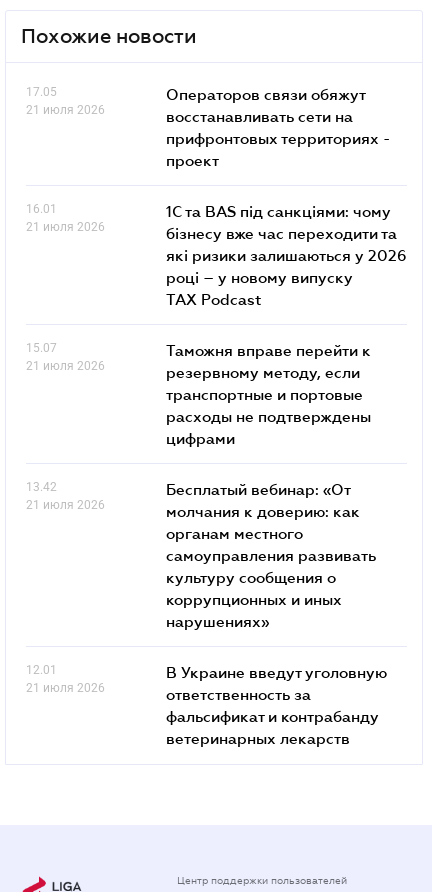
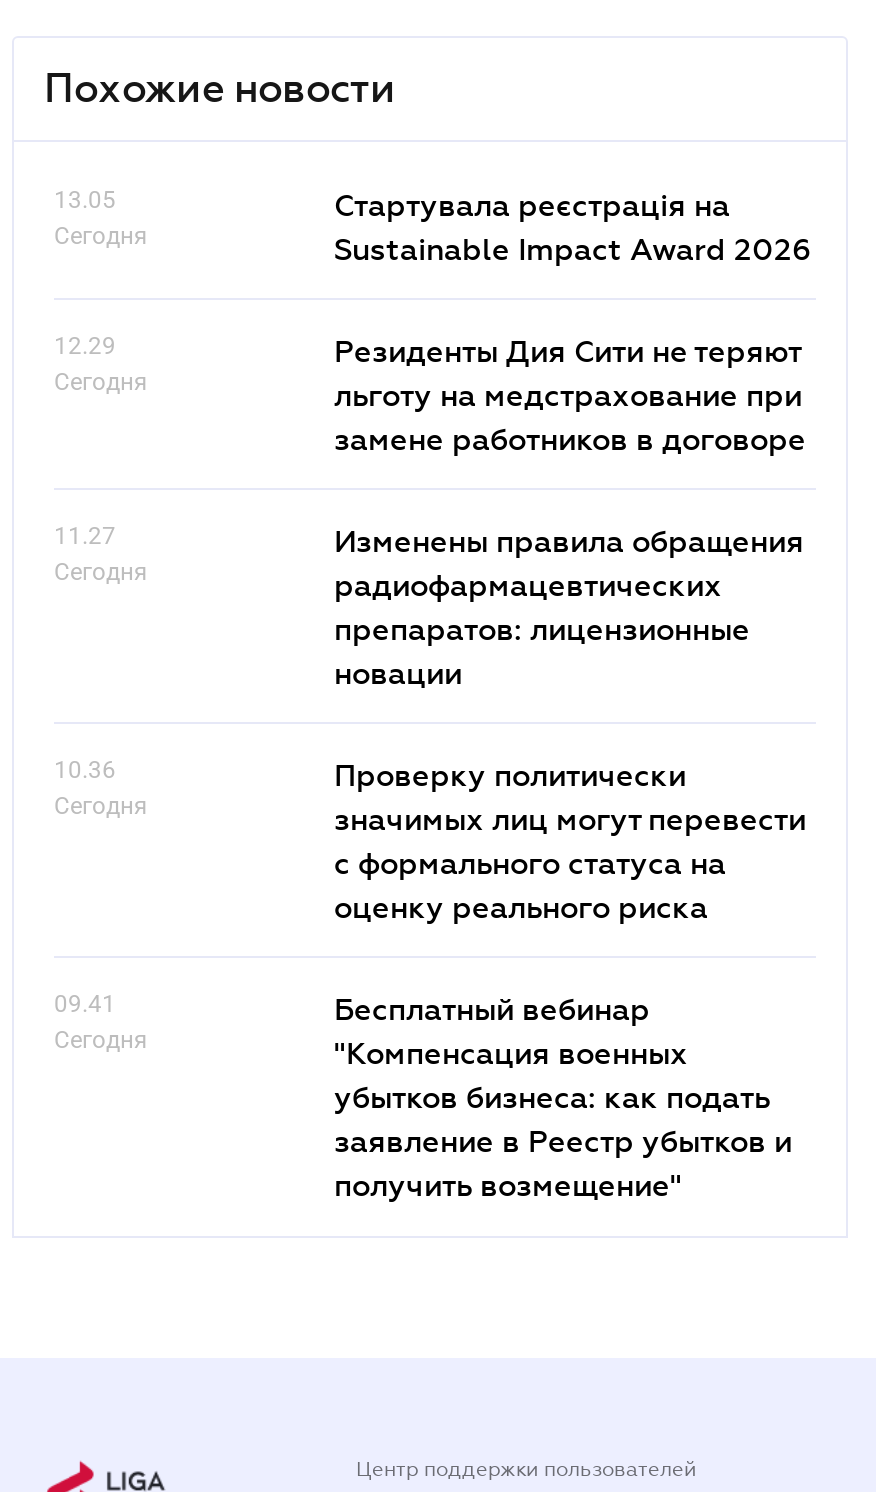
[26,85,105,117] 17.05 | 21 июля 2026 -> [54,185,148,249] 13.05 | Сегодня
[166,85,390,169] Операторов связи обяжут | восстанавливать сети на | прифронтовых территориях - | проект -> [334,185,812,265] Стартувала реєстрація на | Sustainable Impact Award 2026
[26,202,105,234] 16.01 | 21 июля 2026 -> [54,331,148,395] 12.29 | Сегодня
[166,202,407,308] 1С та BAS під санкціями: чому | бізнесу вже час переходити та | які ризики залишаються у 2026 | році – у новому випуску | TAX Podcast -> [334,331,806,455] Резиденты Дия Сити не теряют | льготу на медстрахование при | замене работников в договоре
[26,341,105,373] 15.07 | 21 июля 2026 -> [54,521,148,585] 11.27 | Сегодня
[166,341,371,447] Таможня вправе перейти к | резервному методу, если | транспортные и портовые | расходы не подтверждены | цифрами -> [334,521,804,689] Изменены правила обращения | радиофармацевтических | препаратов: лицензионные | новации
[26,480,105,512] 13.42 | 21 июля 2026 -> [54,755,148,819] 10.36 | Сегодня
[166,480,376,630] Бесплатый вебинар: «От | молчания к доверию: как | органам местного | самоуправления развивать | культуру сообщения о | коррупционных и иных | нарушениях» -> [334,755,806,923] Проверку политически | значимых лиц могут перевести | с формального статуса на | оценку реального риска
[26,663,105,695] 12.01 | 21 июля 2026 -> [54,989,148,1053] 09.41 | Сегодня
[166,663,387,747] В Украине введут уголовную | ответственность за | фальсификат и контрабанду | ветеринарных лекарств -> [334,989,792,1201] Бесплатный вебинар | "Компенсация военных | убытков бизнеса: как подать | заявление в Реестр убытков и | получить возмещение"

